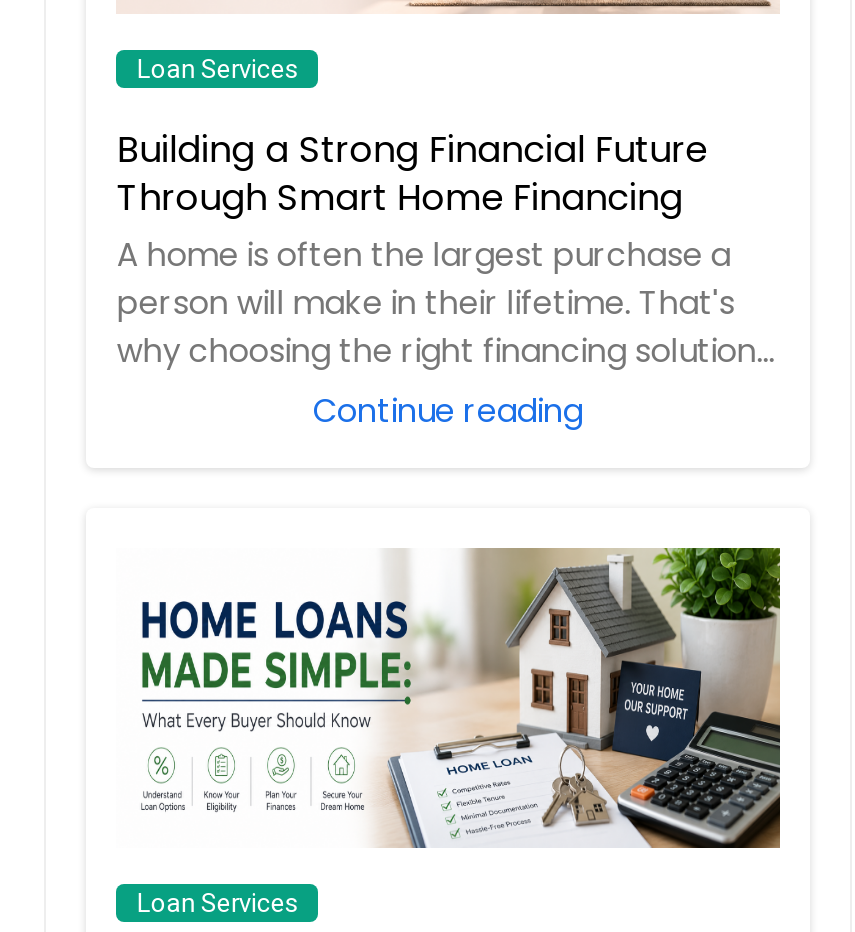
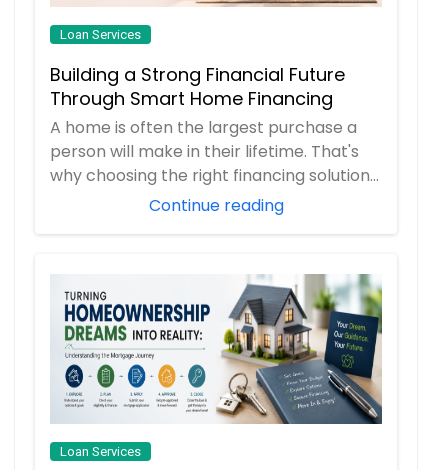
[118,546,782,850] [image] -> [50,274,383,425] [image]

